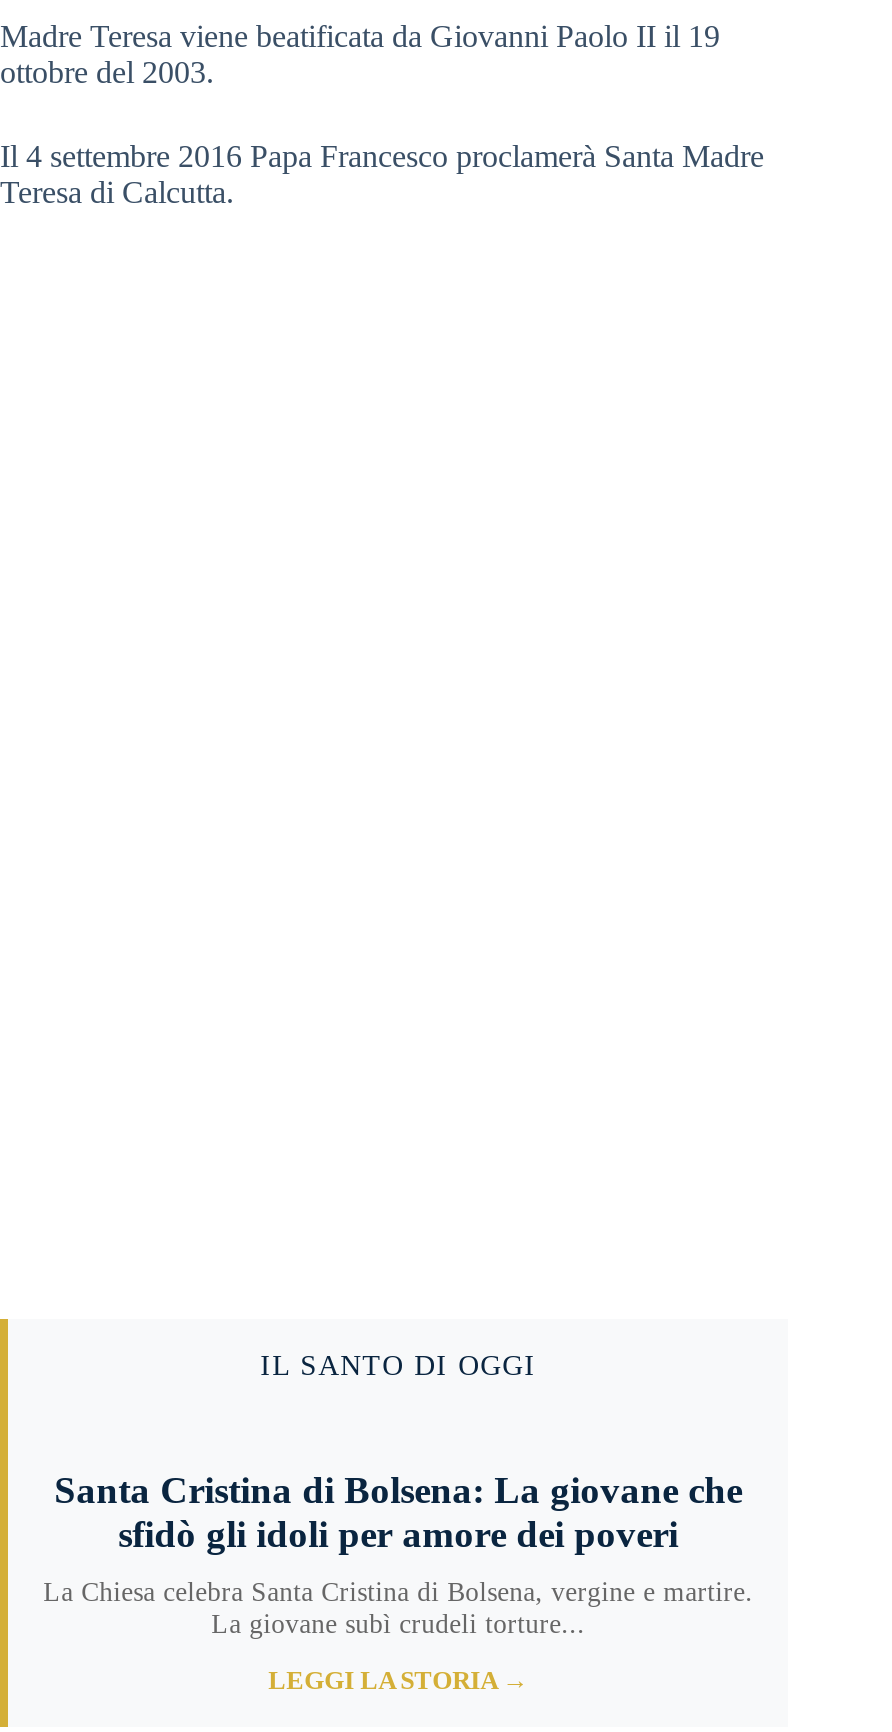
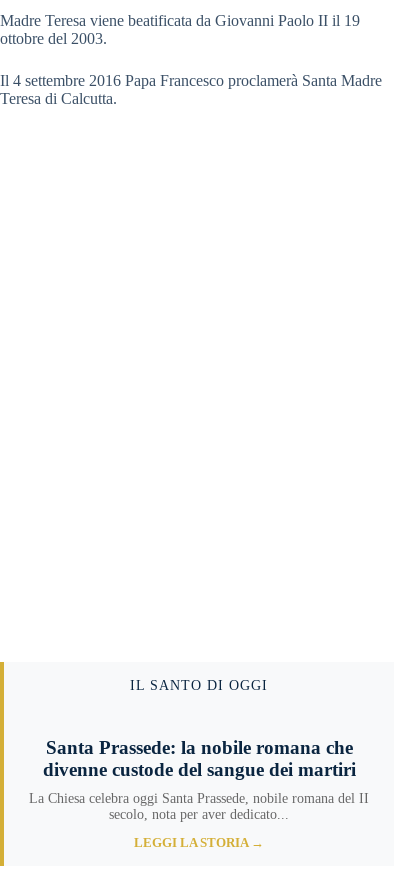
[54,1468,742,1554] Santa Cristina di Bolsena: La giovane che | sfidò gli idoli per amore dei poveri -> [43,736,356,779] Santa Prassede: la nobile romana che | divenne custode del sangue dei martiri
[43,1576,753,1638] La Chiesa celebra Santa Cristina di Bolsena, vergine e martire. | La giovane subì crudeli torture... -> [29,790,369,821] La Chiesa celebra oggi Santa Prassede, nobile romana del II | secolo, nota per aver dedicato...

